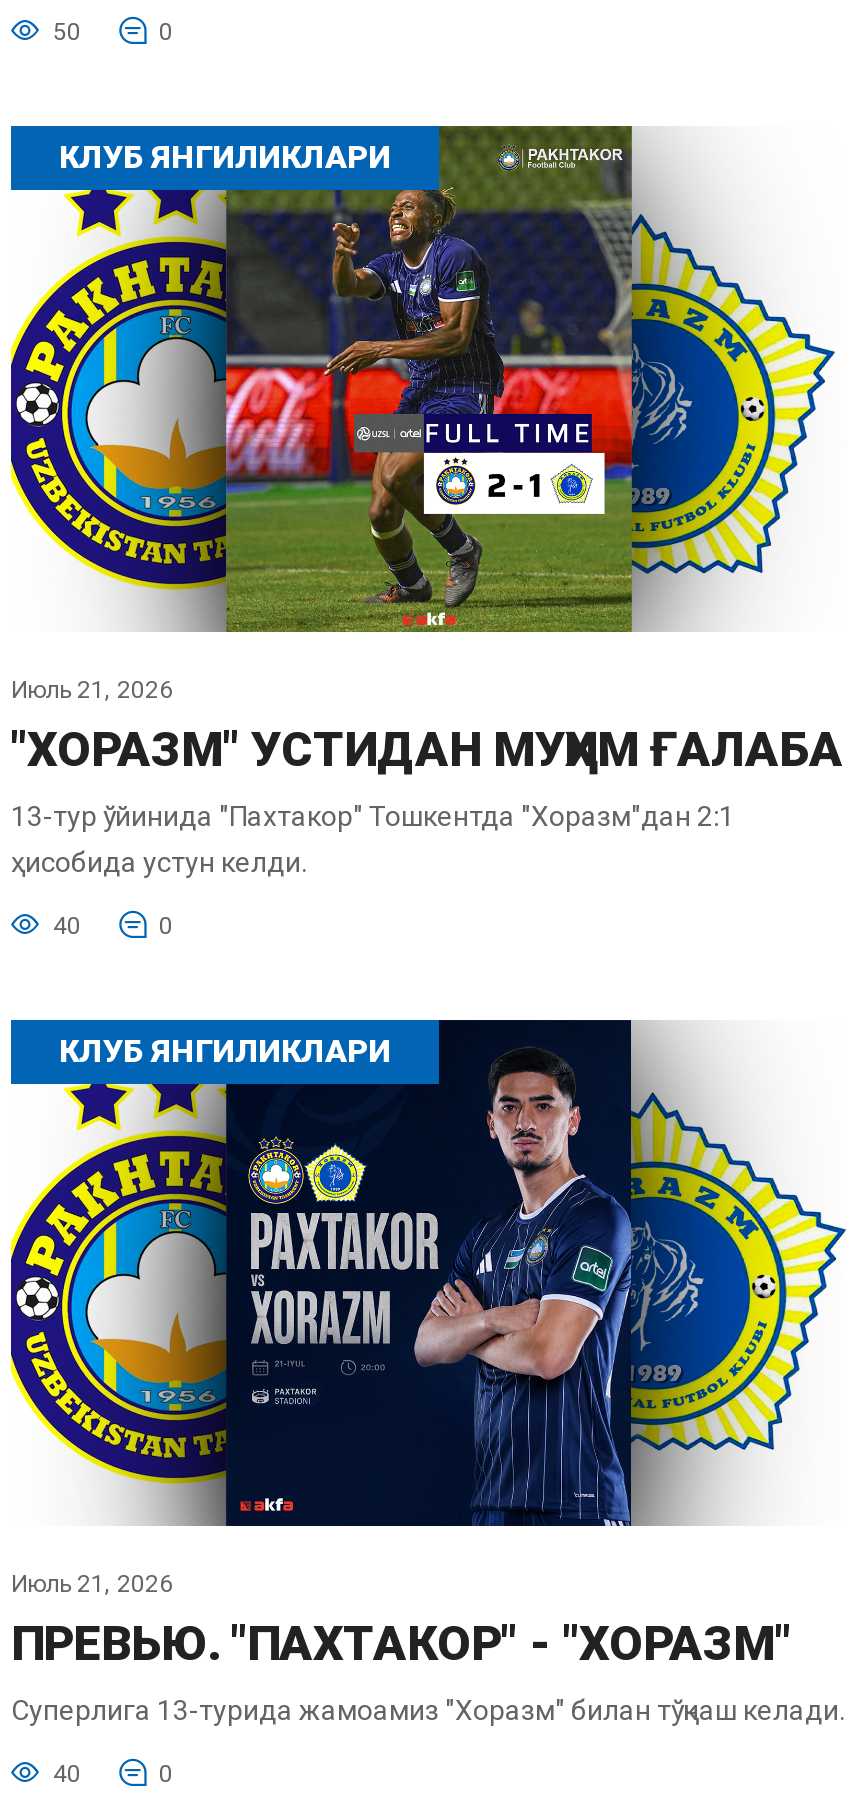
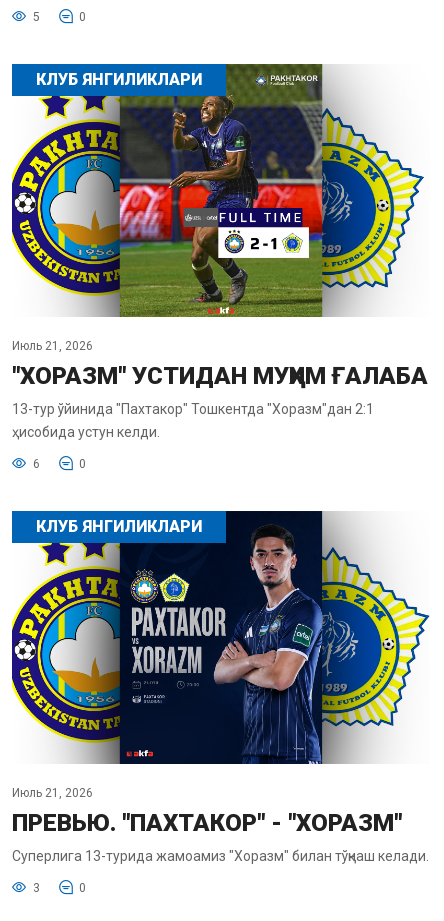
[53,18,81,46] 50 -> [33,10,40,24] 5
[53,913,81,941] 40 -> [33,457,40,471] 6
[53,1761,81,1789] 40 -> [33,881,40,895] 3

